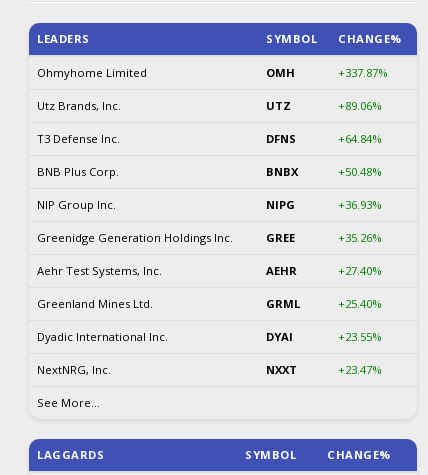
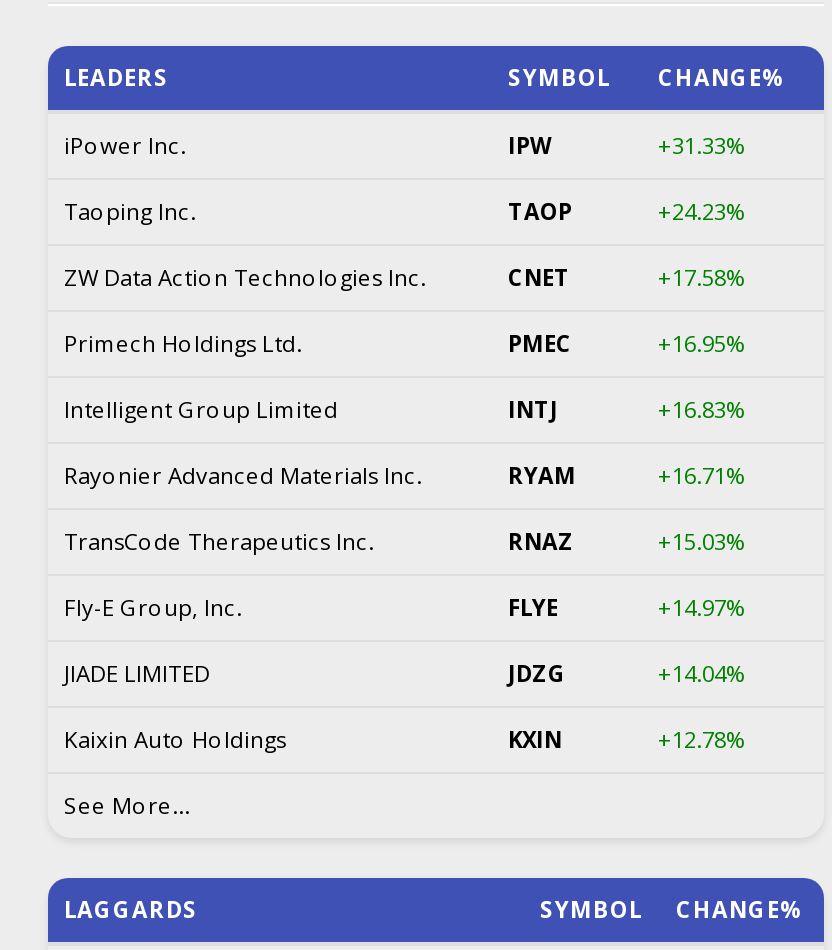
[37,65,388,80] Ohmyhome Limited | OMH | +337.87% -> [64,130,746,160] iPower Inc. | IPW | +31.33%
[37,98,382,113] Utz Brands, Inc. | UTZ | +89.06% -> [64,196,746,226] Taoping Inc. | TAOP | +24.23%
[37,131,382,146] T3 Defense Inc. | DFNS | +64.84% -> [64,262,746,292] ZW Data Action Technologies Inc. | CNET | +17.58%
[37,164,382,179] BNB Plus Corp. | BNBX | +50.48% -> [64,328,746,358] Primech Holdings Ltd. | PMEC | +16.95%
[37,197,382,212] NIP Group Inc. | NIPG | +36.93% -> [64,394,746,424] Intelligent Group Limited | INTJ | +16.83%
[37,230,382,245] Greenidge Generation Holdings Inc. | GREE | +35.26% -> [64,460,746,490] Rayonier Advanced Materials Inc. | RYAM | +16.71%
[37,263,382,278] Aehr Test Systems, Inc. | AEHR | +27.40% -> [64,526,746,556] TransCode Therapeutics Inc. | RNAZ | +15.03%
[37,296,382,311] Greenland Mines Ltd. | GRML | +25.40% -> [64,592,746,622] Fly-E Group, Inc. | FLYE | +14.97%
[37,329,382,344] Dyadic International Inc. | DYAI | +23.55% -> [64,658,746,688] JIADE LIMITED | JDZG | +14.04%
[37,362,382,377] NextNRG, Inc. | NXXT | +23.47% -> [64,724,746,754] Kaixin Auto Holdings | KXIN | +12.78%

